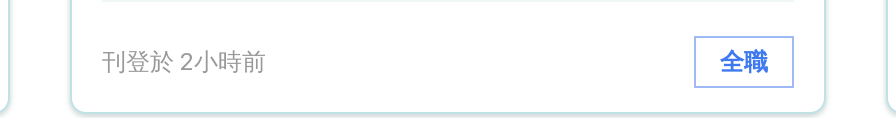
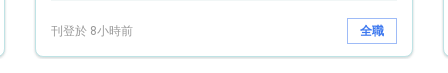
[102,47,266,75] 刊登於 2小時前 -> [51,23,133,37] 刊登於 8小時前

